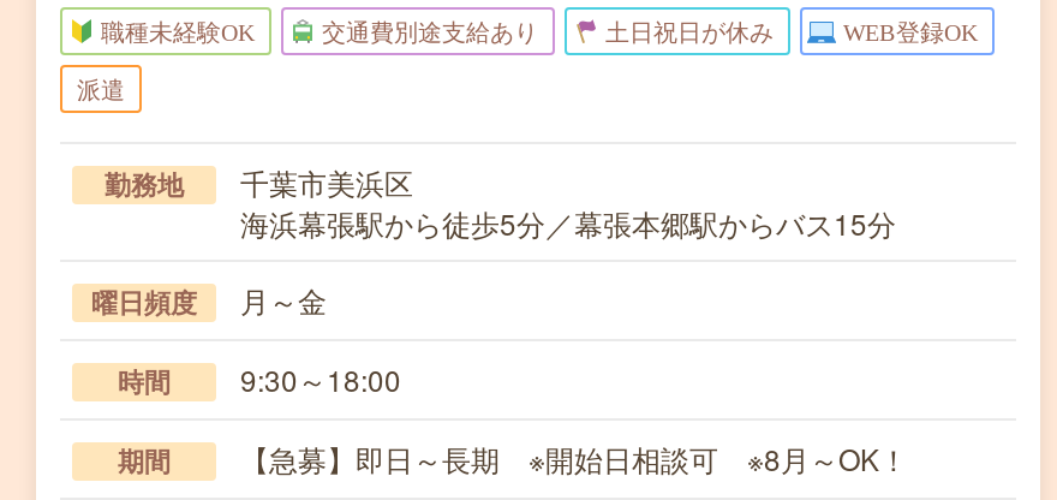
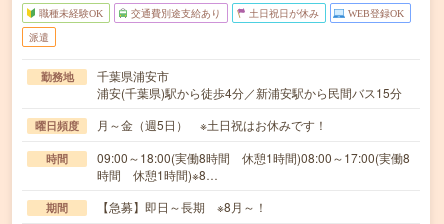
[240,161,896,243] 千葉市美浜区 | 海浜幕張駅から徒歩5分／幕張本郷駅からバス15分 -> [97,67,402,101] 千葉県浦安市 | 浦安(千葉県)駅から徒歩4分／新浦安駅から民間バス15分
[240,279,327,320] 月～金 -> [97,116,327,133] 月～金（週5日） ※土日祝はお休みです！
[240,358,401,399] 9:30～18:00 -> [97,149,410,183] 09:00～18:00(実働8時間 休憩1時間)08:00～17:00(実働8 | 時間 休憩1時間)※8…
[240,437,908,478] 【急募】即日～長期 ※開始日相談可 ※8月～OK！ -> [97,198,267,215] 【急募】即日～長期 ※8月～！

